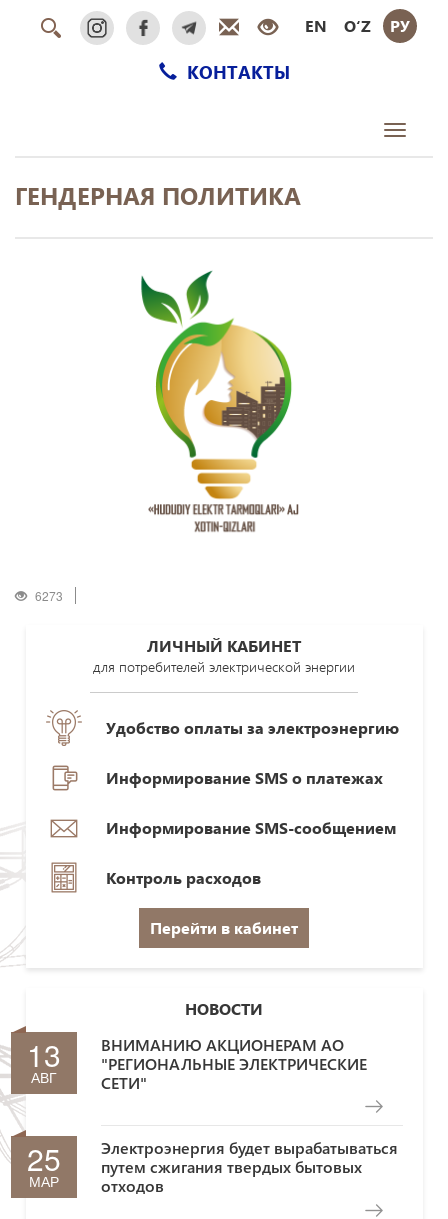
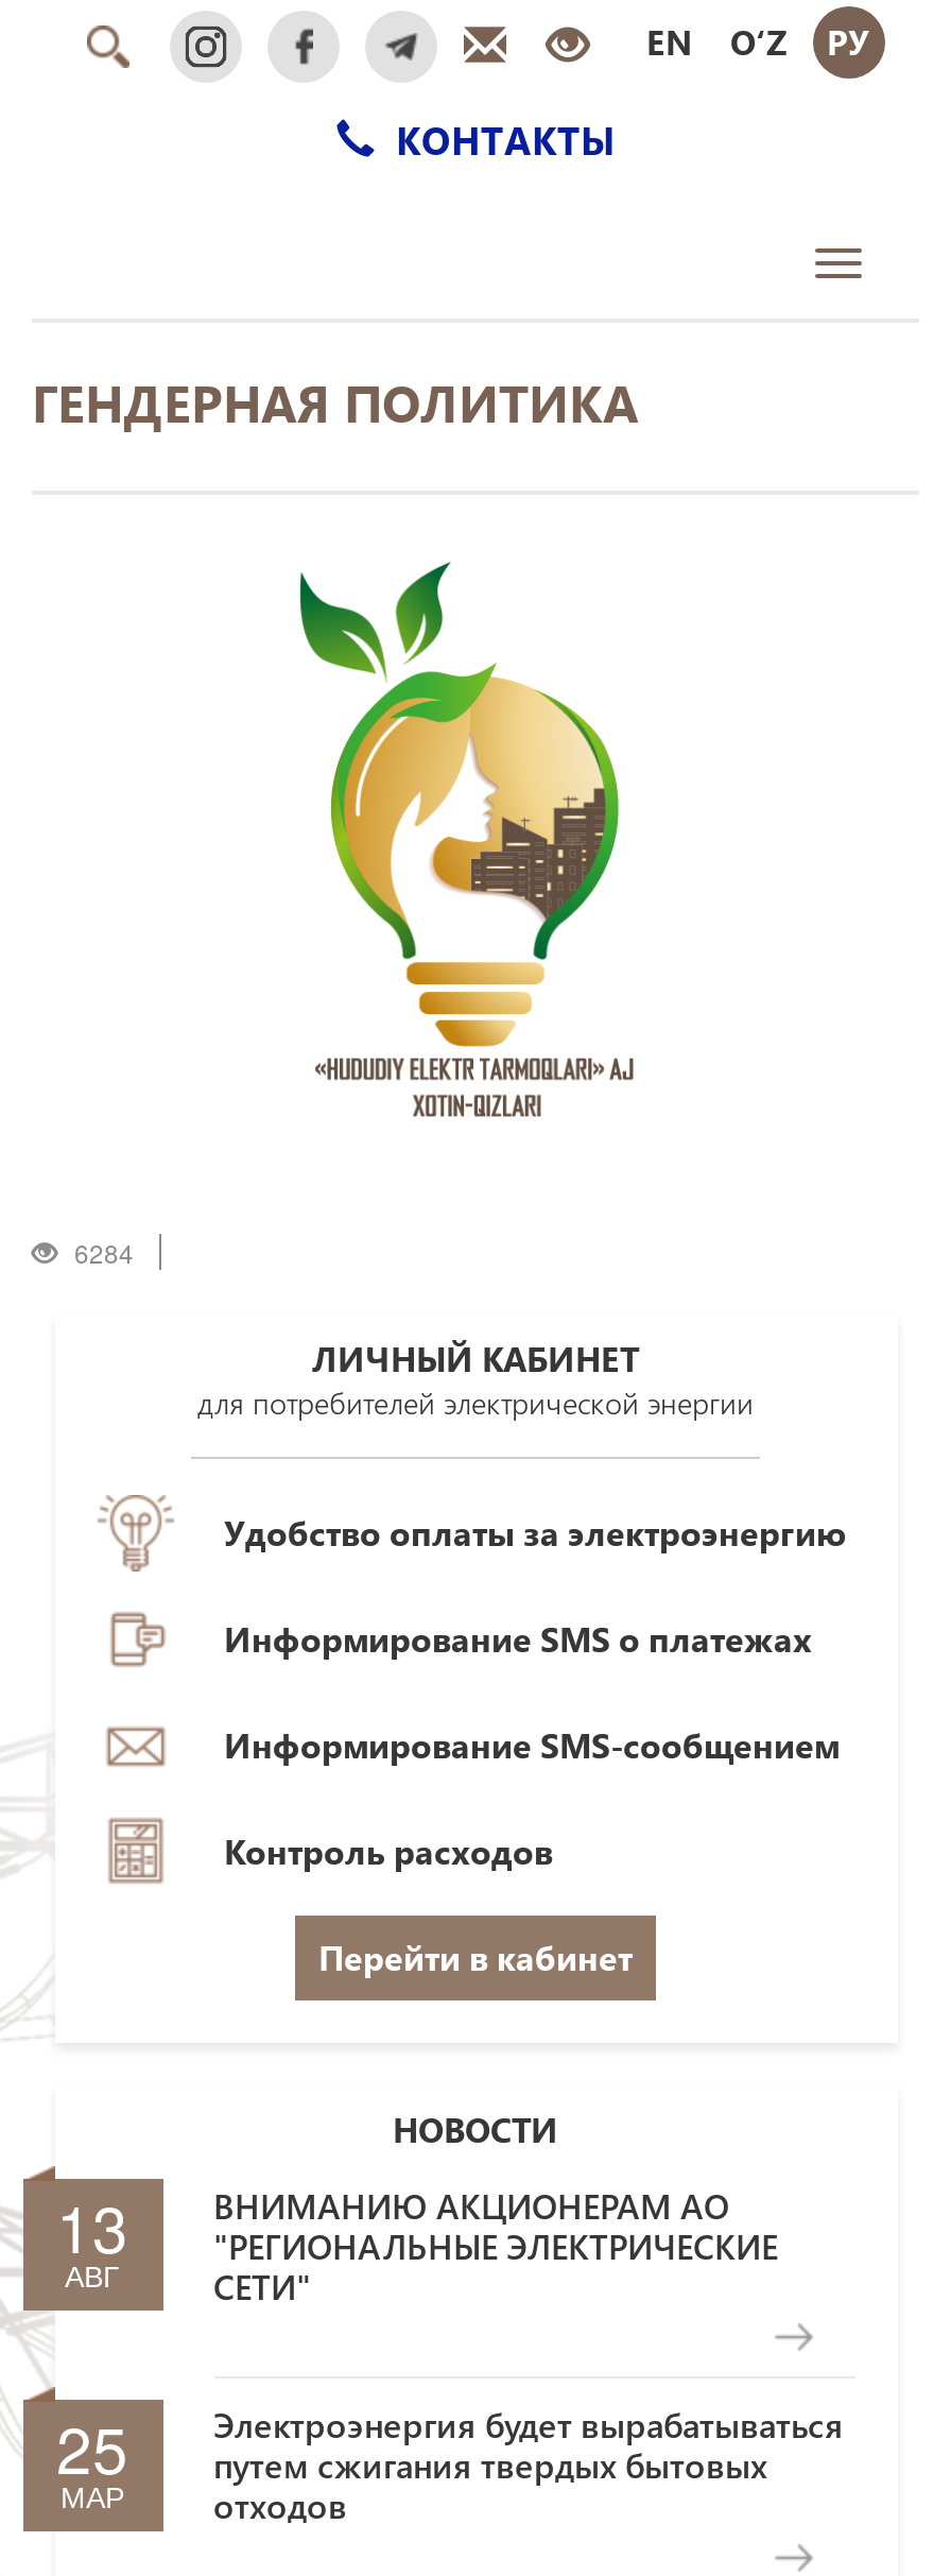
[32,587,63,604] 6273 -> [68,1234,134,1270] 6284

